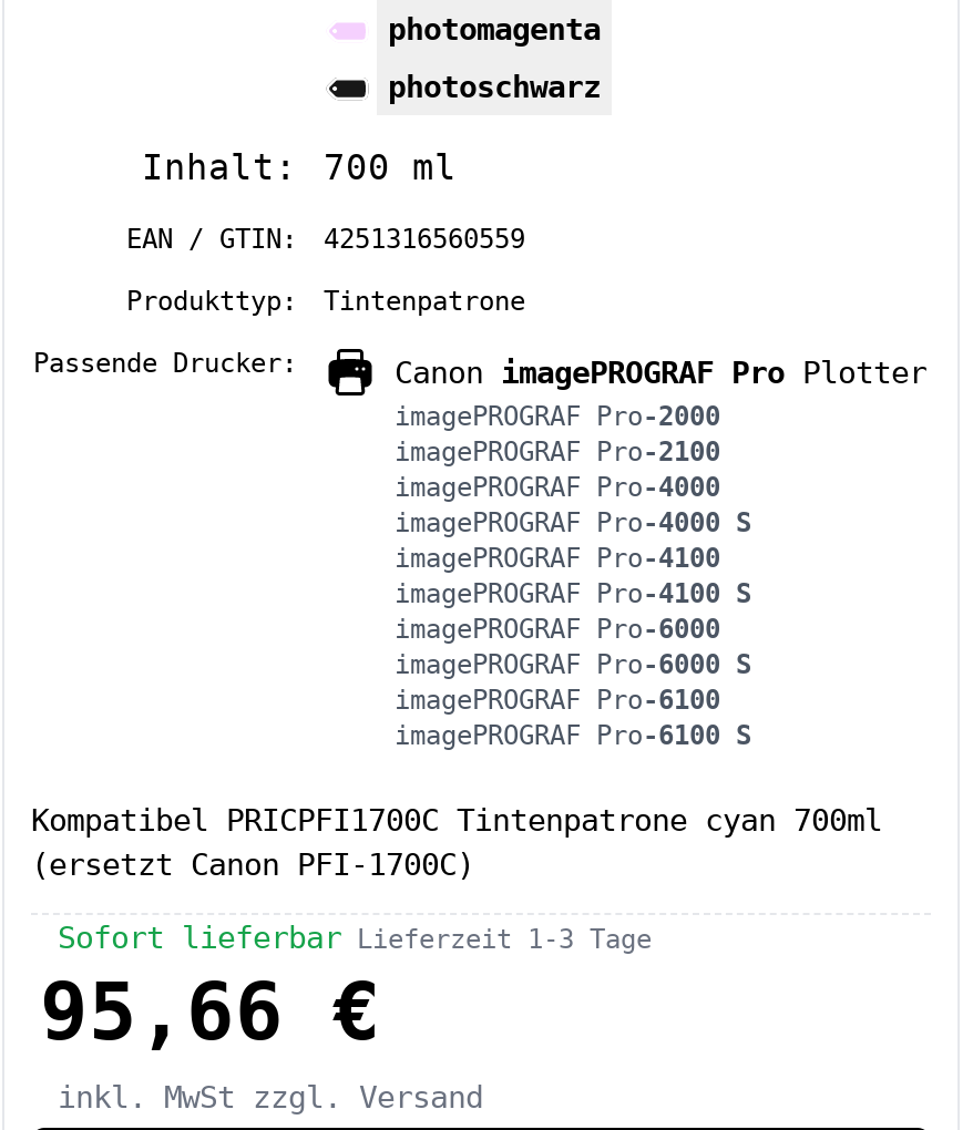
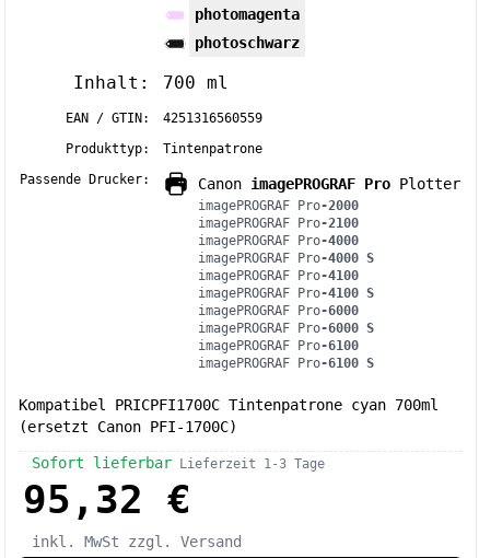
[40,967,381,1058] 95,66 € -> [23,477,191,522] 95,32 €

